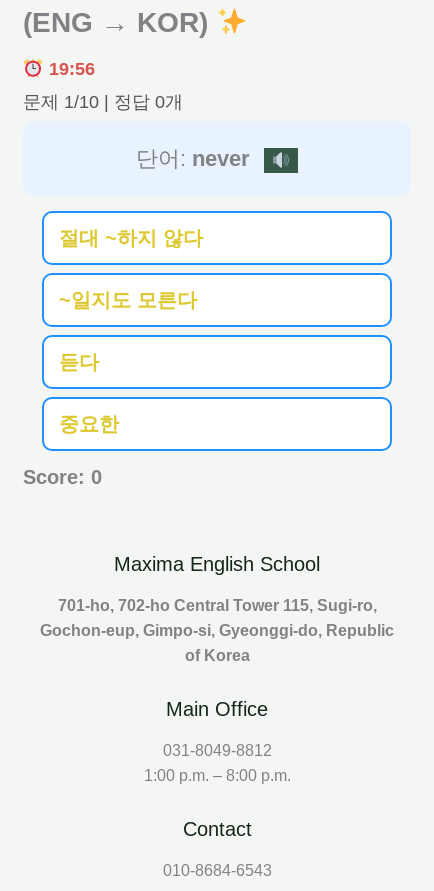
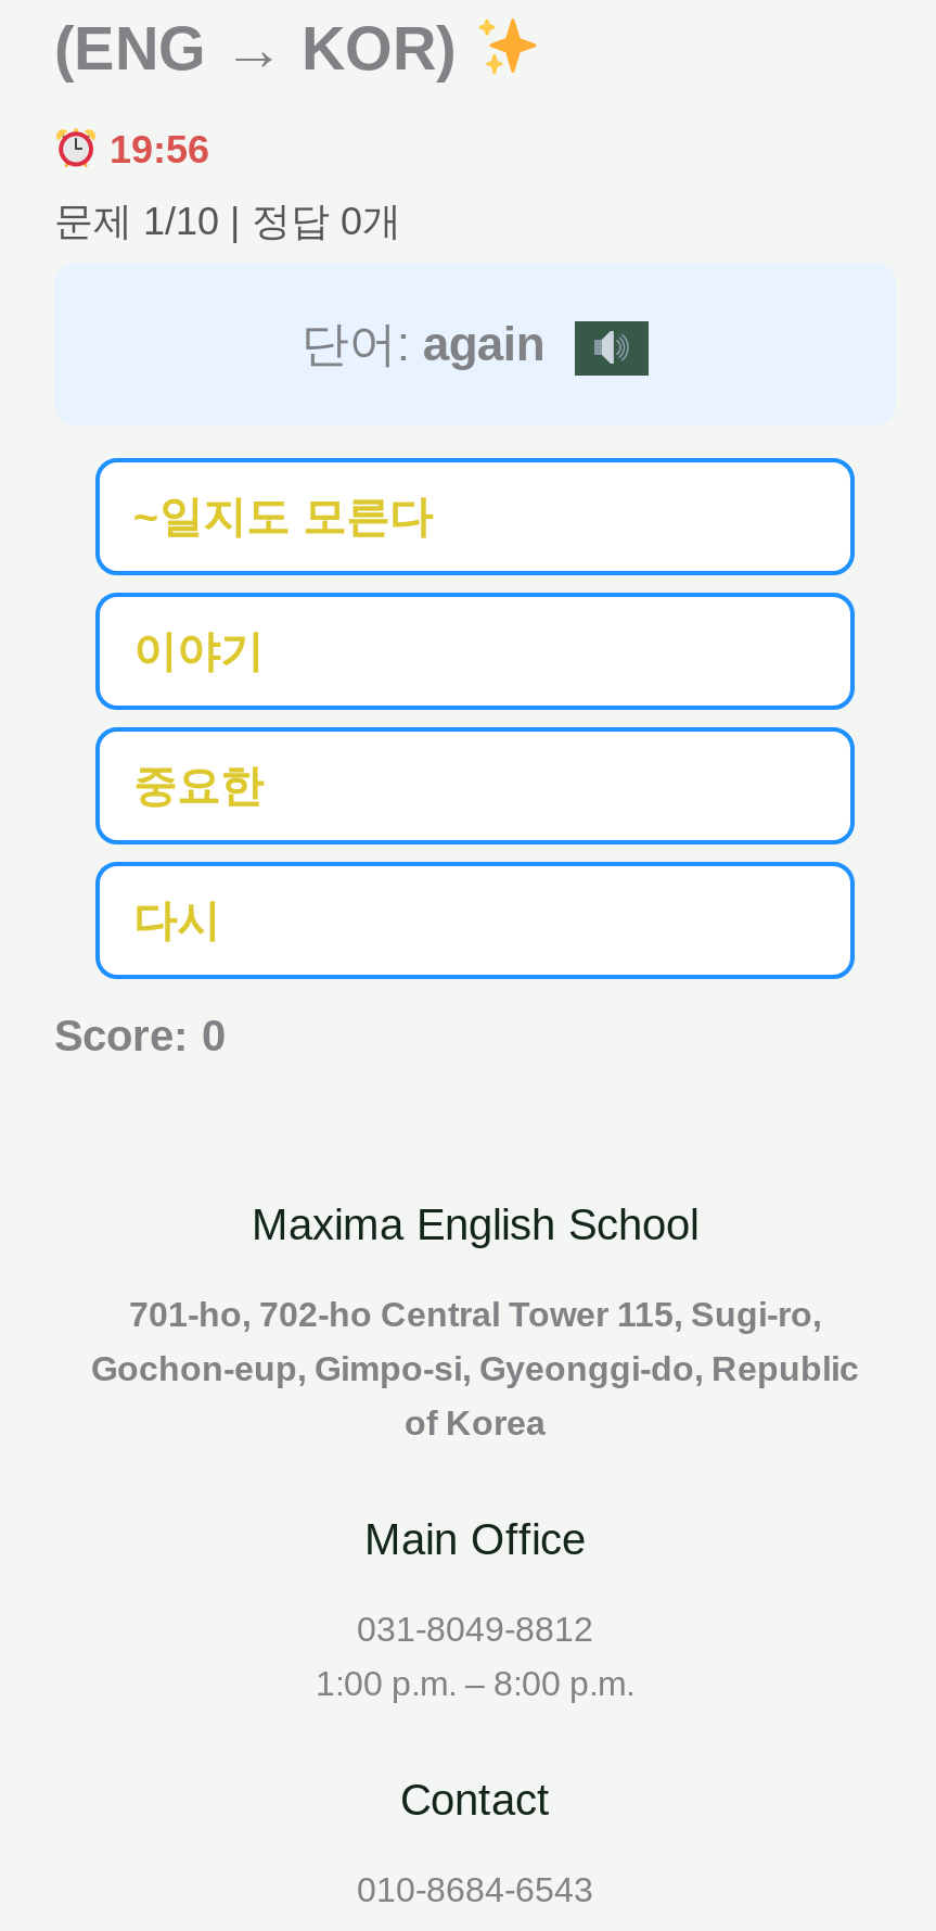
[59,146,250,249] 단어: never | 절대 ~하지 않다 -> [301,317,544,371] 단어: again
moved [59,289,197,311] -> [133,493,433,541]: ~일지도 모른다
[59,351,99,373] 듣다 -> [133,627,263,675] 이야기
moved [59,413,119,435] -> [133,762,263,810]: 중요한
none -> [133,897,220,944] 다시

